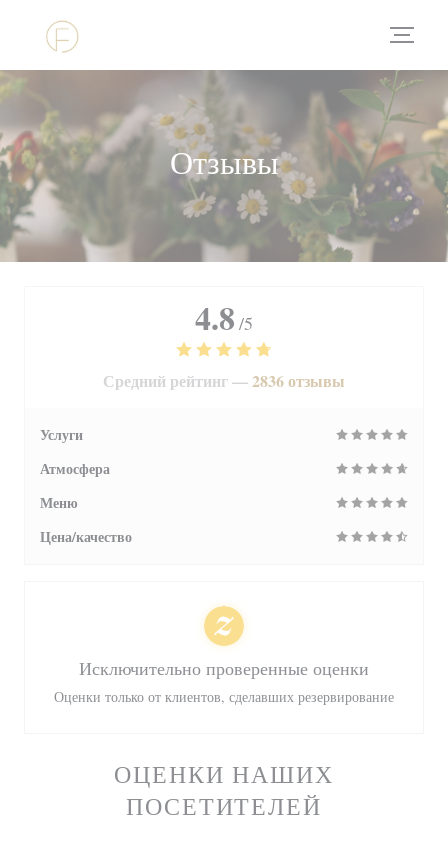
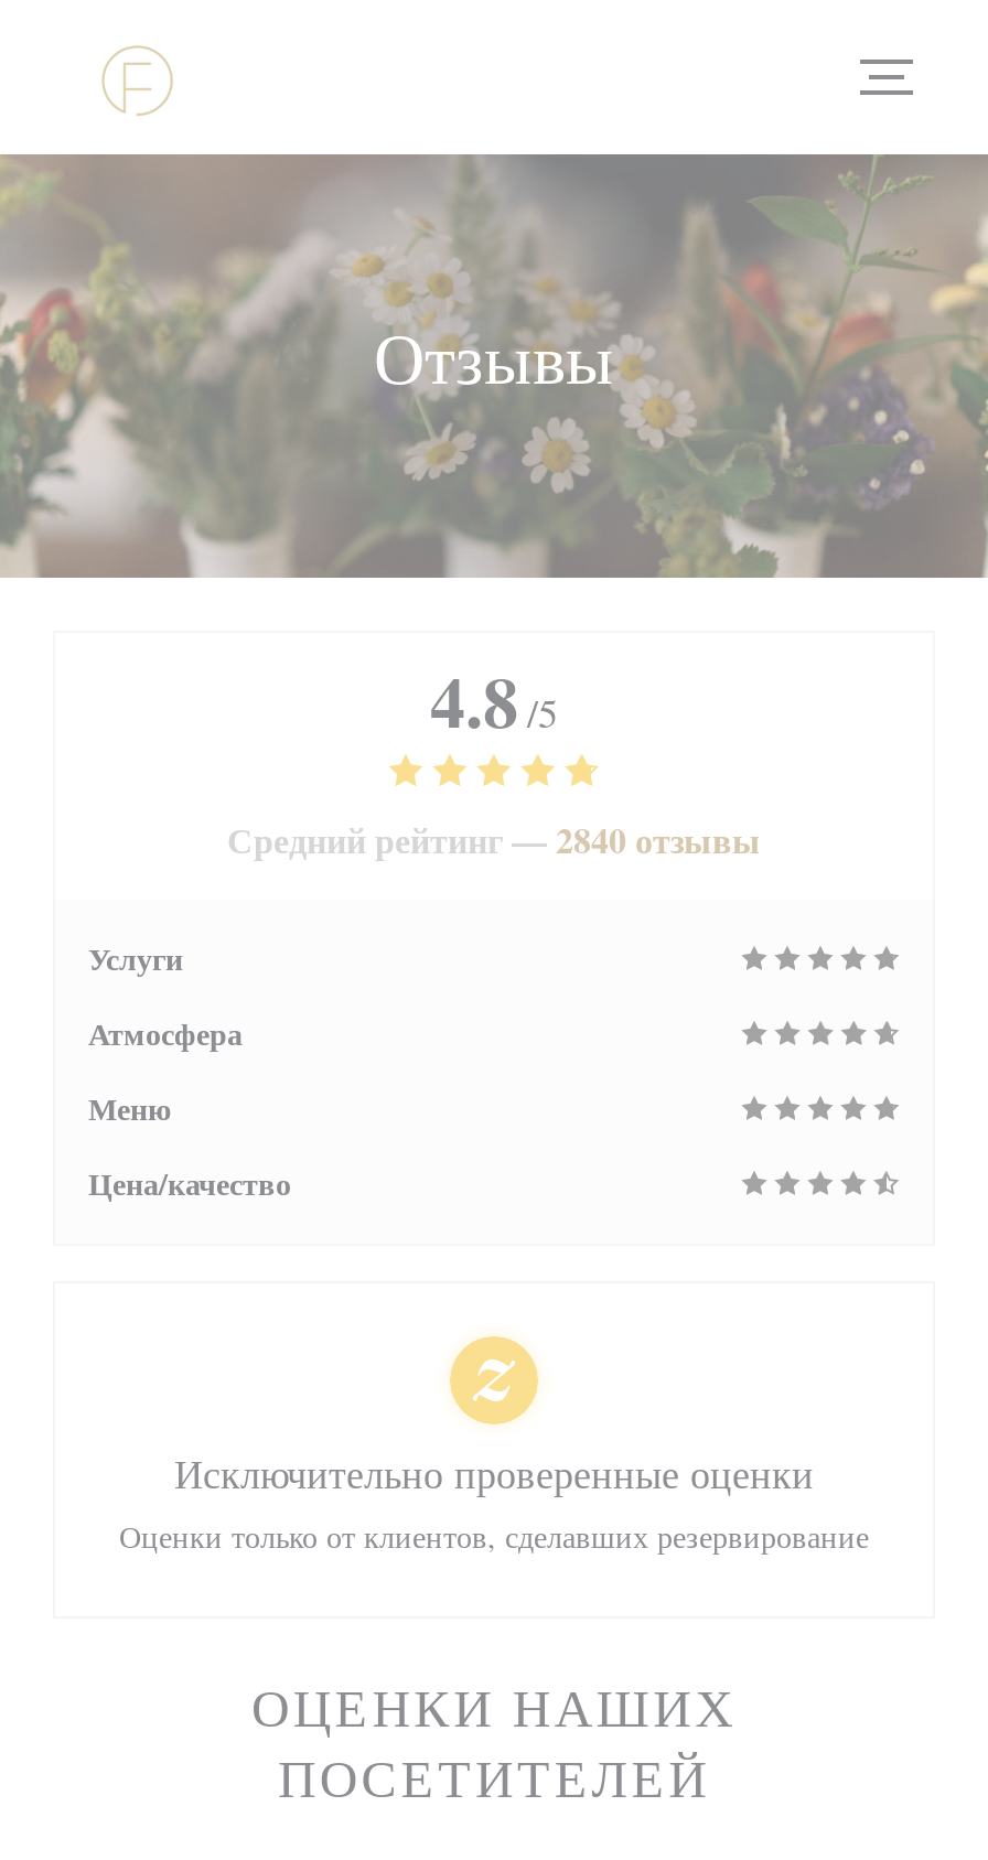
[103,369,345,392] Средний рейтинг — 2836 отзывы -> [227,814,761,864] Средний рейтинг — 2840 отзывы

